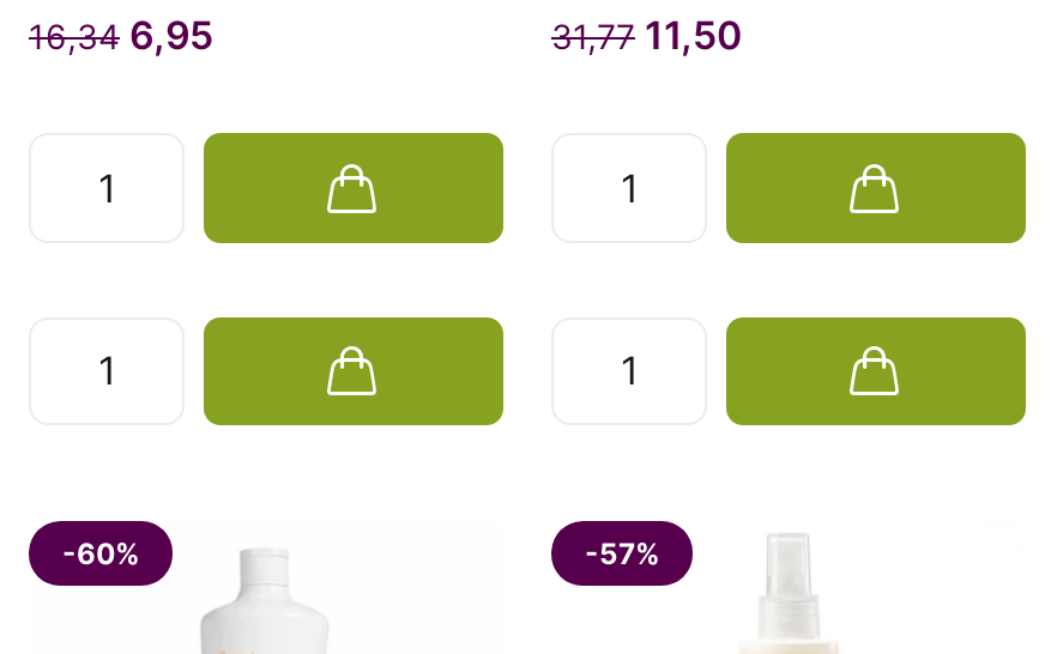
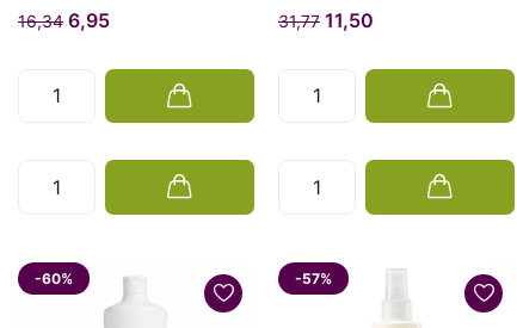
none -> [203,273,244,314] [image]
none -> [463,273,504,314] [image]

